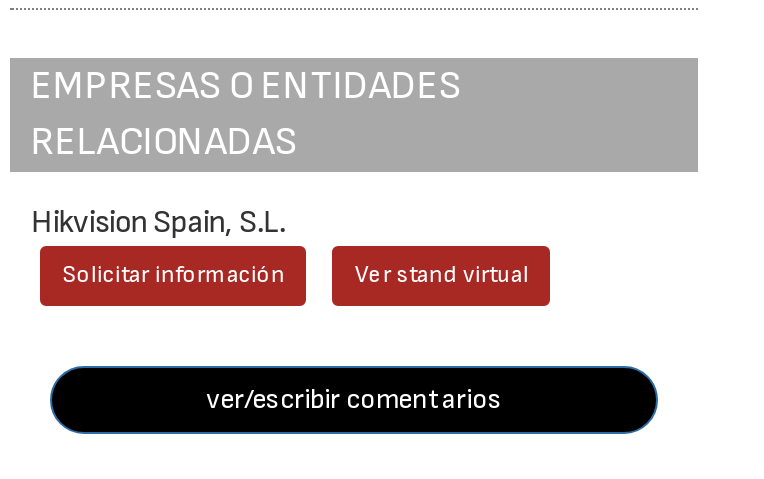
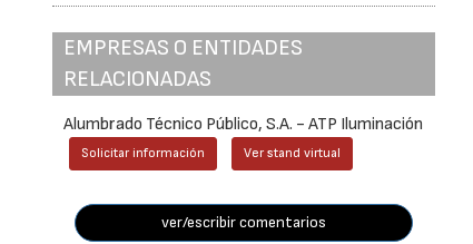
[31,204,285,242] Hikvision Spain, S.L. -> [64,114,423,135] Alumbrado Técnico Público, S.A. - ATP Iluminación

